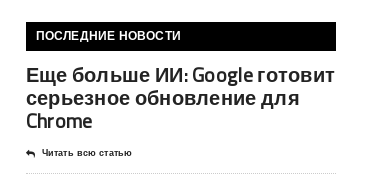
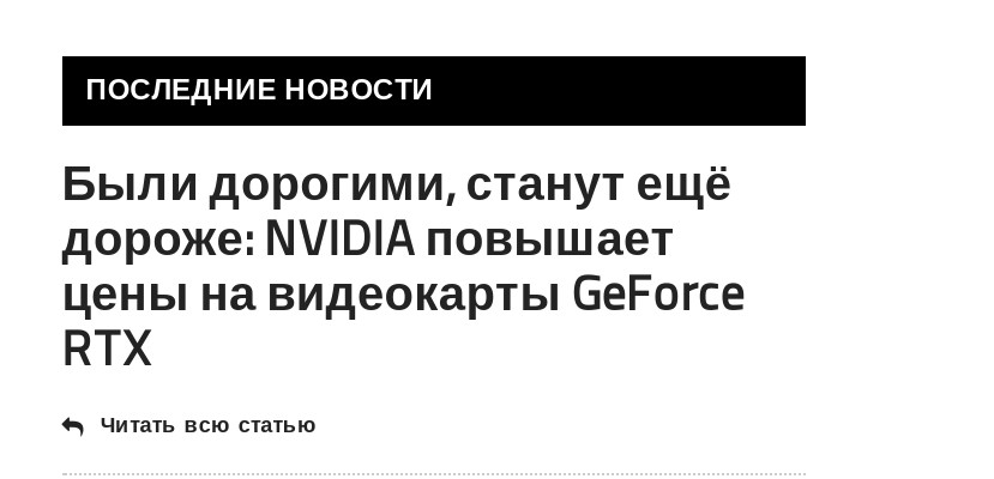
[26,59,335,136] Еще больше ИИ: Google готовит | серьезное обновление для | Chrome -> [62,145,745,385] Были дорогими, станут ещё | дороже: NVIDIA повышает | цены на видеокарты GeForce | RTX

